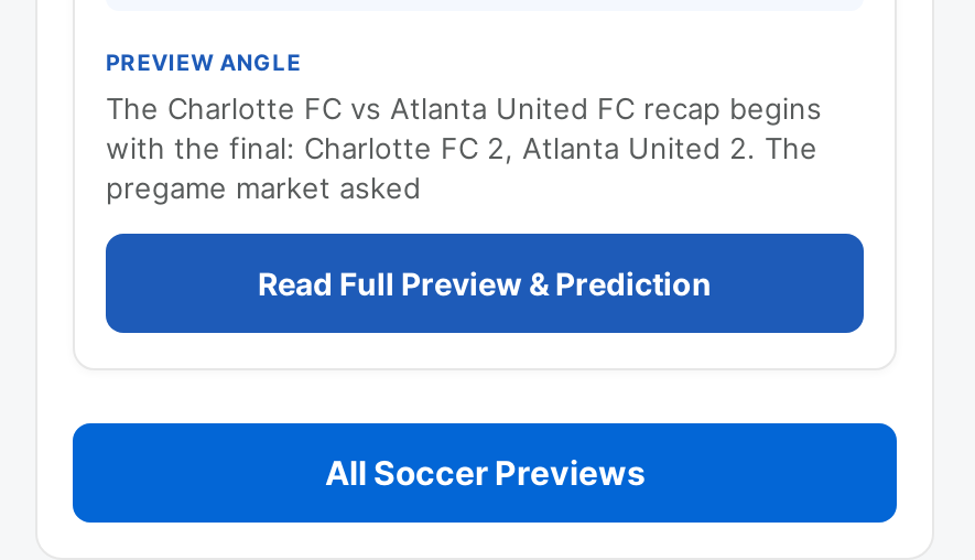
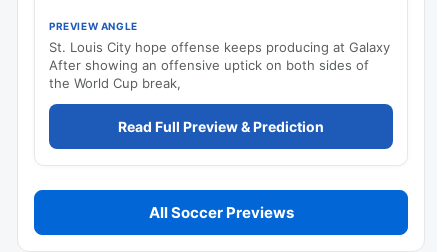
[106,90,822,205] The Charlotte FC vs Atlanta United FC recap begins | with the final: Charlotte FC 2, Atlanta United 2. The | pregame market asked -> [49,39,390,91] St. Louis City hope offense keeps producing at Galaxy | After showing an offensive uptick on both sides of | the World Cup break,

